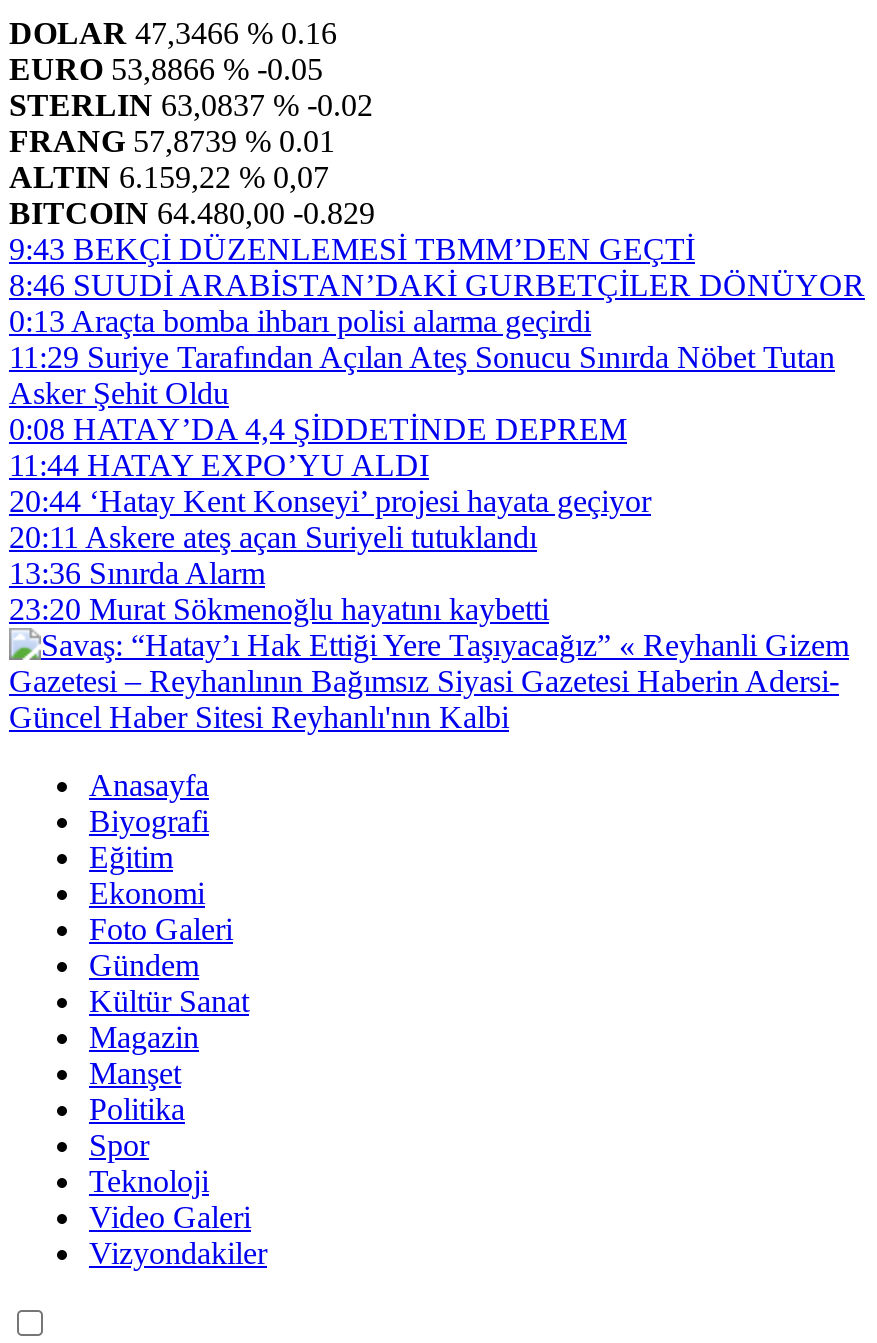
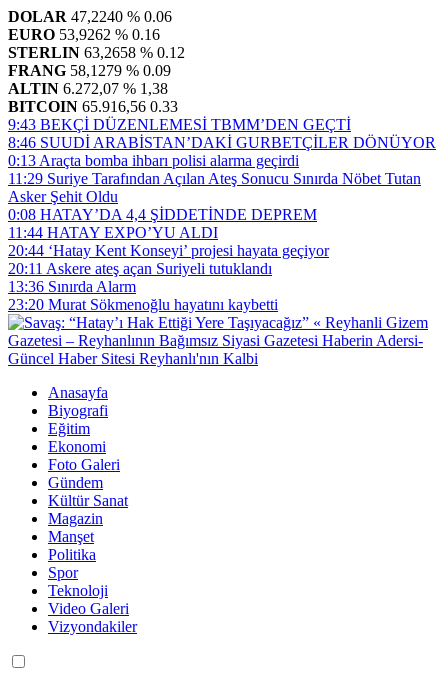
[9,16,337,50] DOLAR 47,3466 % 0.16 -> [8,8,172,25] DOLAR 47,2240 % 0.06
[9,52,323,86] EURO 53,8866 % -0.05 -> [8,26,160,43] EURO 53,9262 % 0.16
[9,88,373,122] STERLIN 63,0837 % -0.02 -> [8,44,185,61] STERLIN 63,2658 % 0.12
[9,124,335,158] FRANG 57,8739 % 0.01 -> [8,62,171,79] FRANG 58,1279 % 0.09
[9,160,329,194] ALTIN 6.159,22 % 0,07 -> [8,80,168,97] ALTIN 6.272,07 % 1,38
[9,196,375,230] BITCOIN 64.480,00 -0.829 -> [8,98,178,115] BITCOIN 65.916,56 0.33

